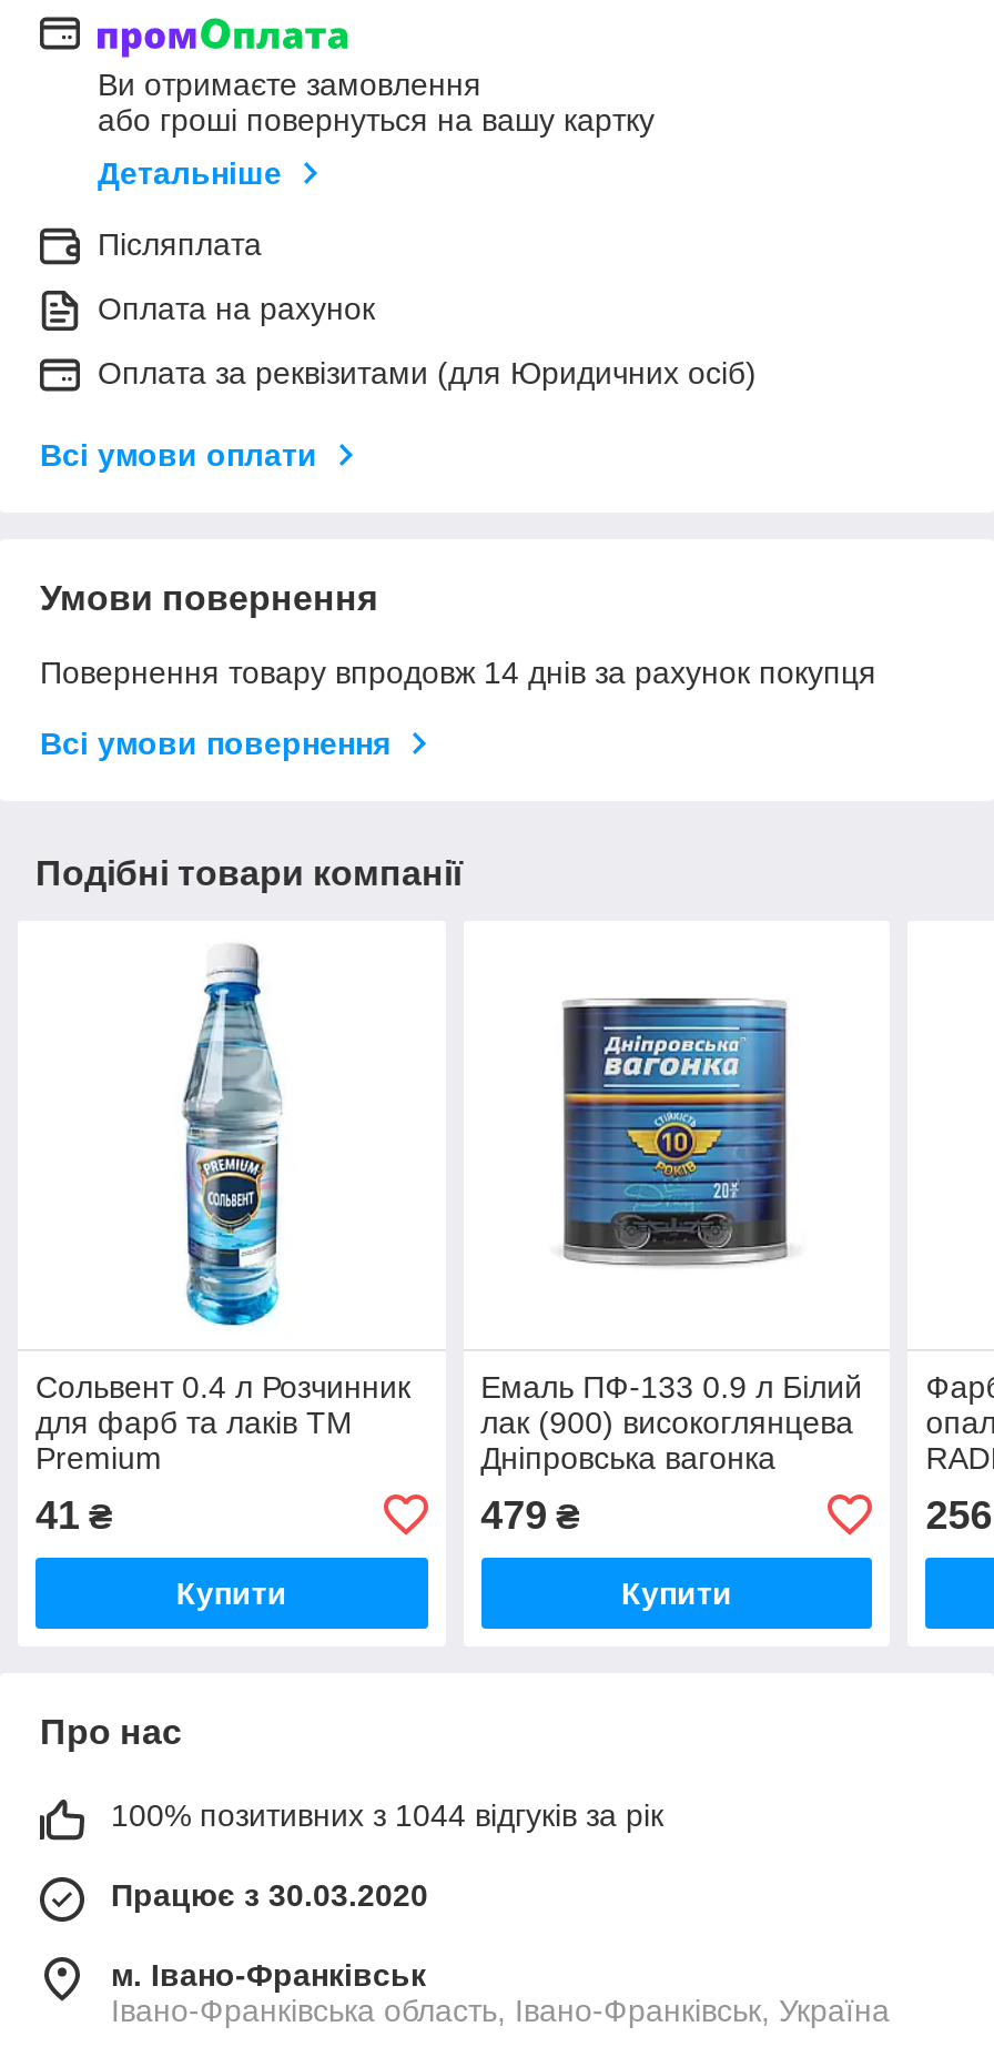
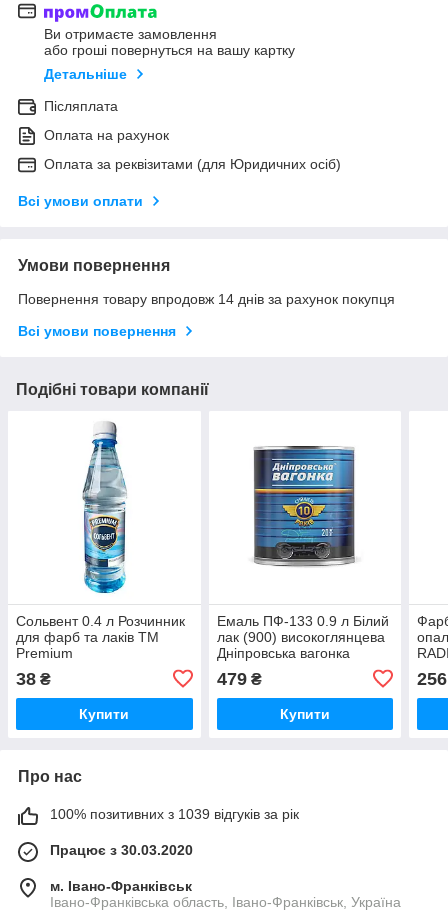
[35,1493,113,1537] 41 ₴ -> [16,669,51,689] 38 ₴
[111,1797,663,1832] 100% позитивних з 1044 відгуків за рік -> [50,806,299,822] 100% позитивних з 1039 відгуків за рік

